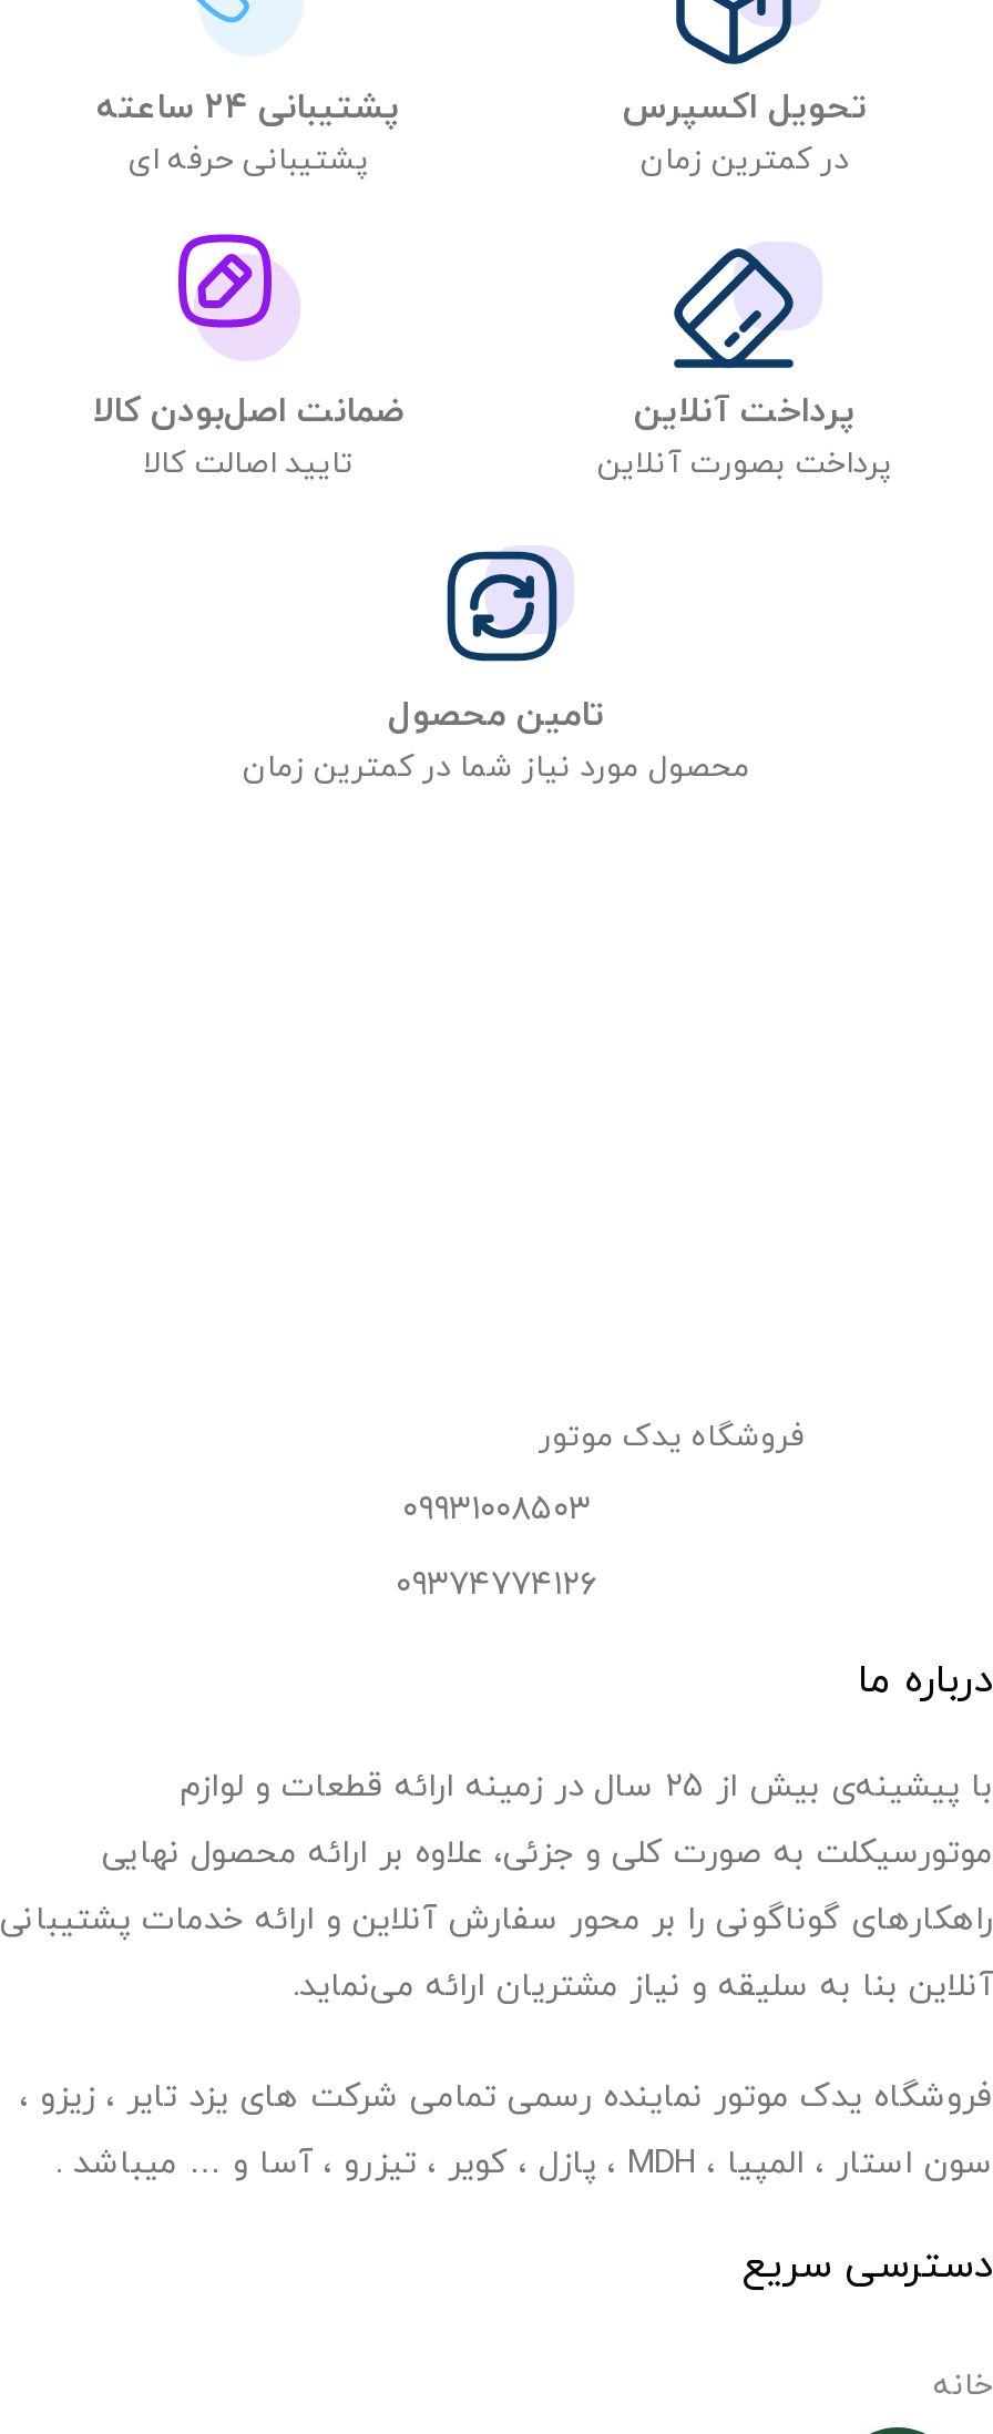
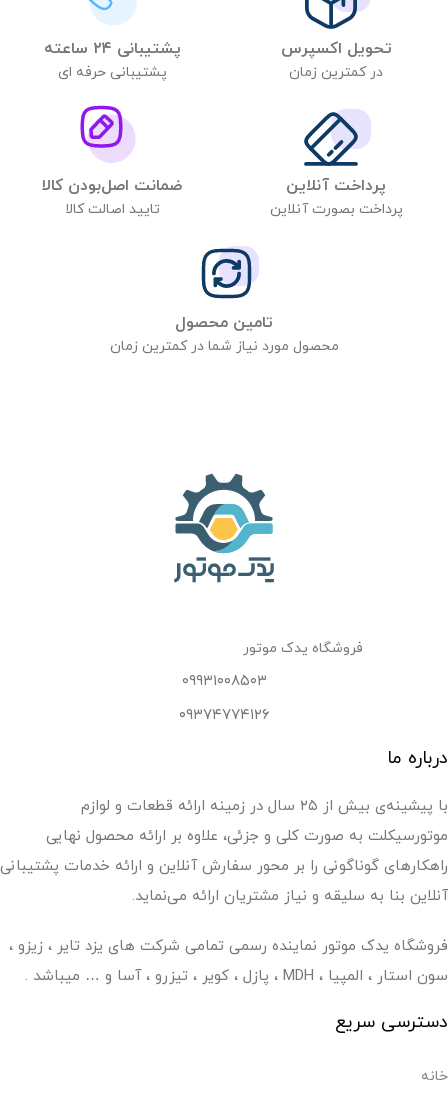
none -> [173,473,275,584] [image]

